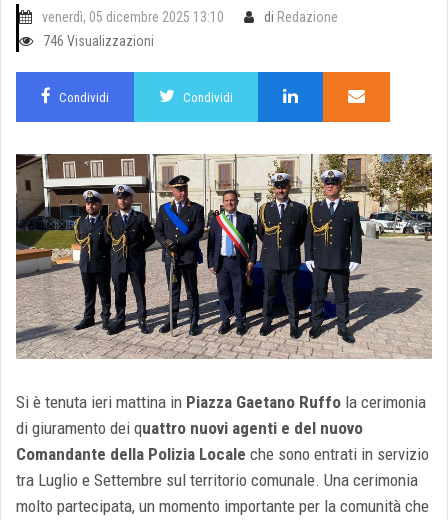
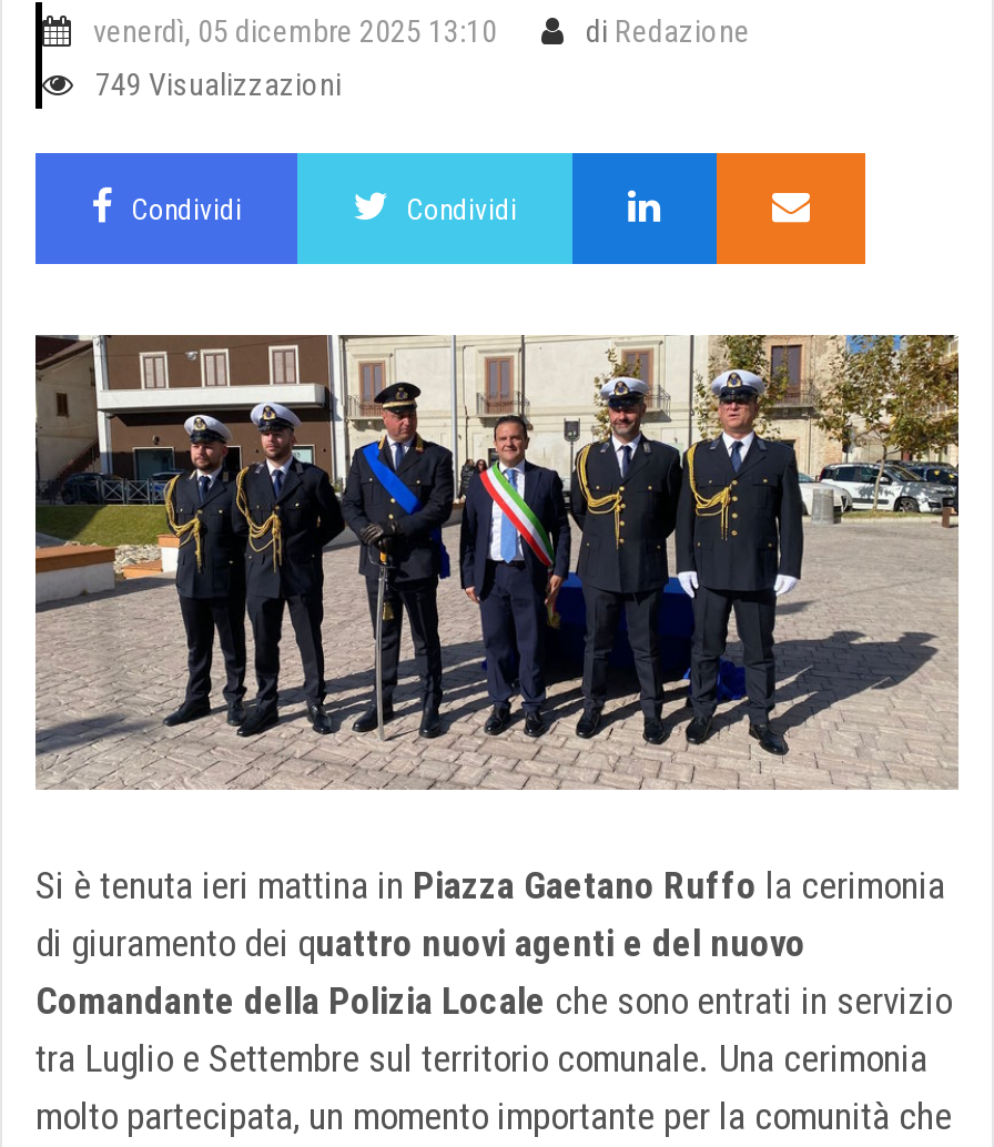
[43,33,154,49] 746 Visualizzazioni -> [95,67,342,102] 749 Visualizzazioni

